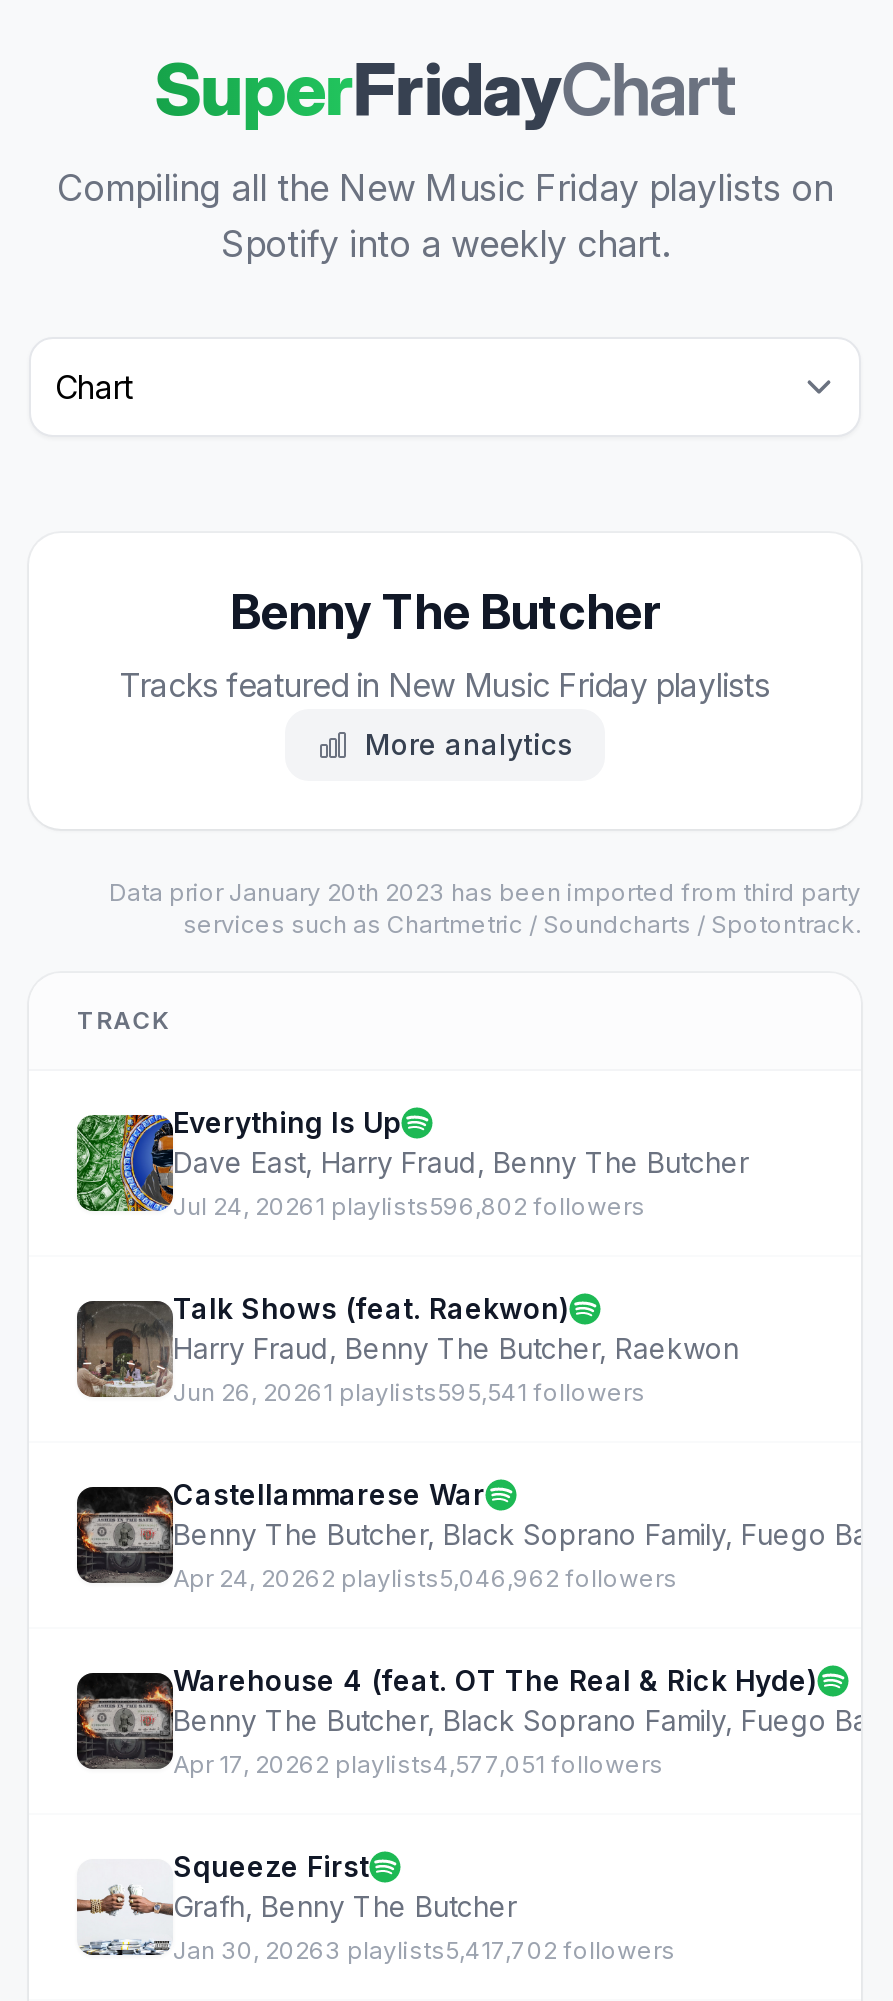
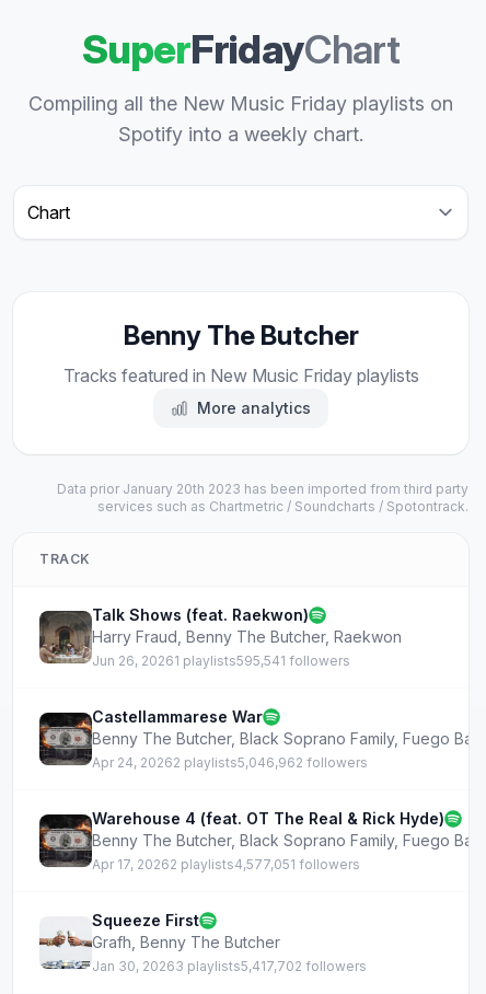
[75,1105,749,1221] [image] | Everything Is Up | Dave East, Harry Fraud, Benny The Butcher | Jul 24, 20261 playlists596,802 followers -> none

